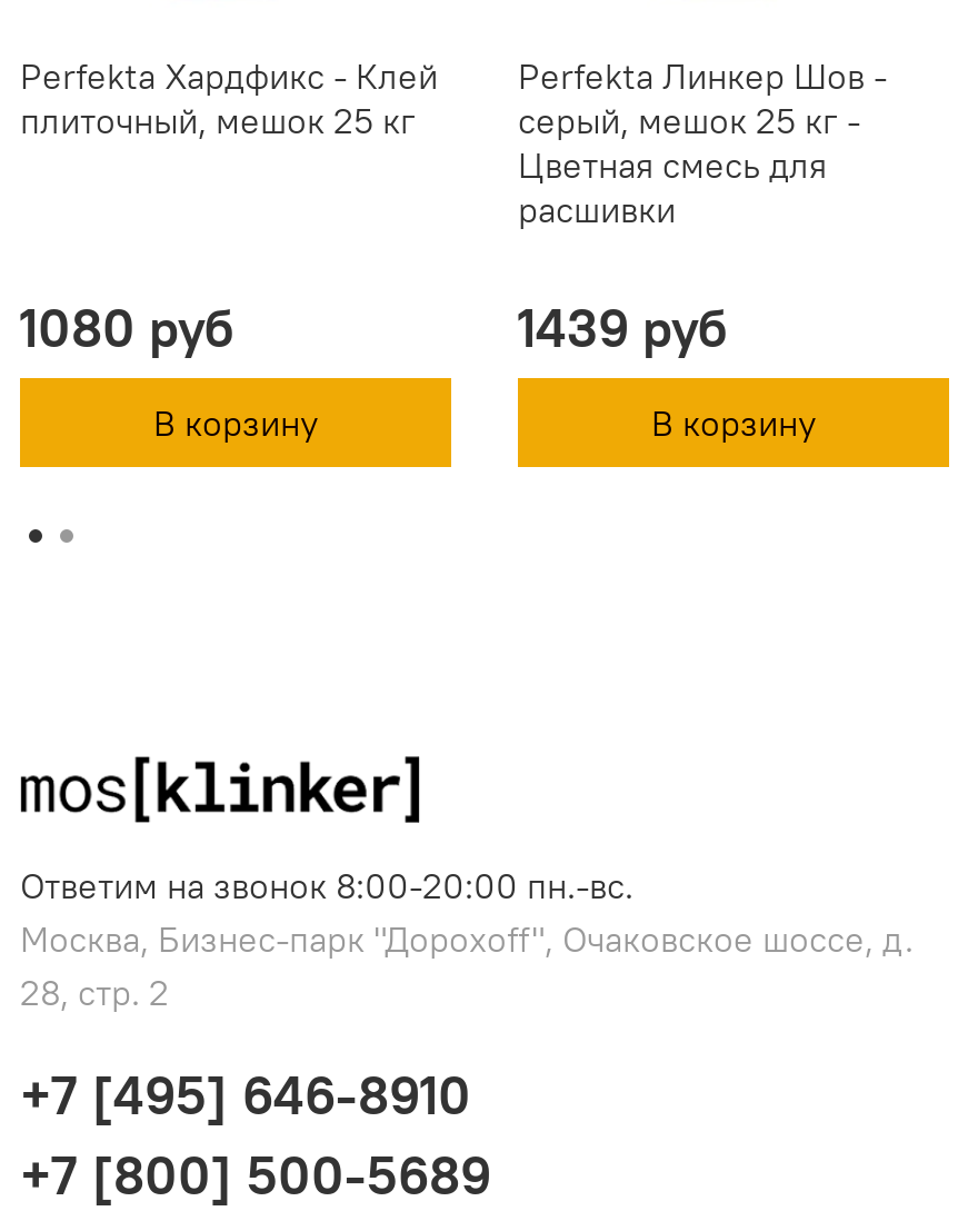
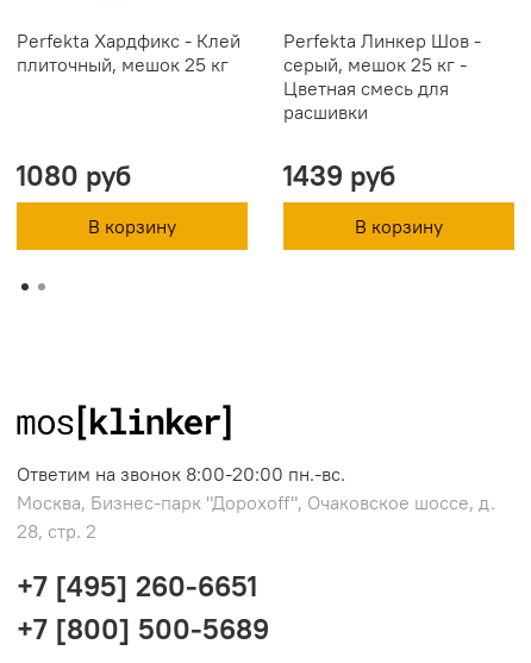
[20,1060,471,1127] +7 [495] 646-8910 -> [17,568,257,603] +7 [495] 260-6651

